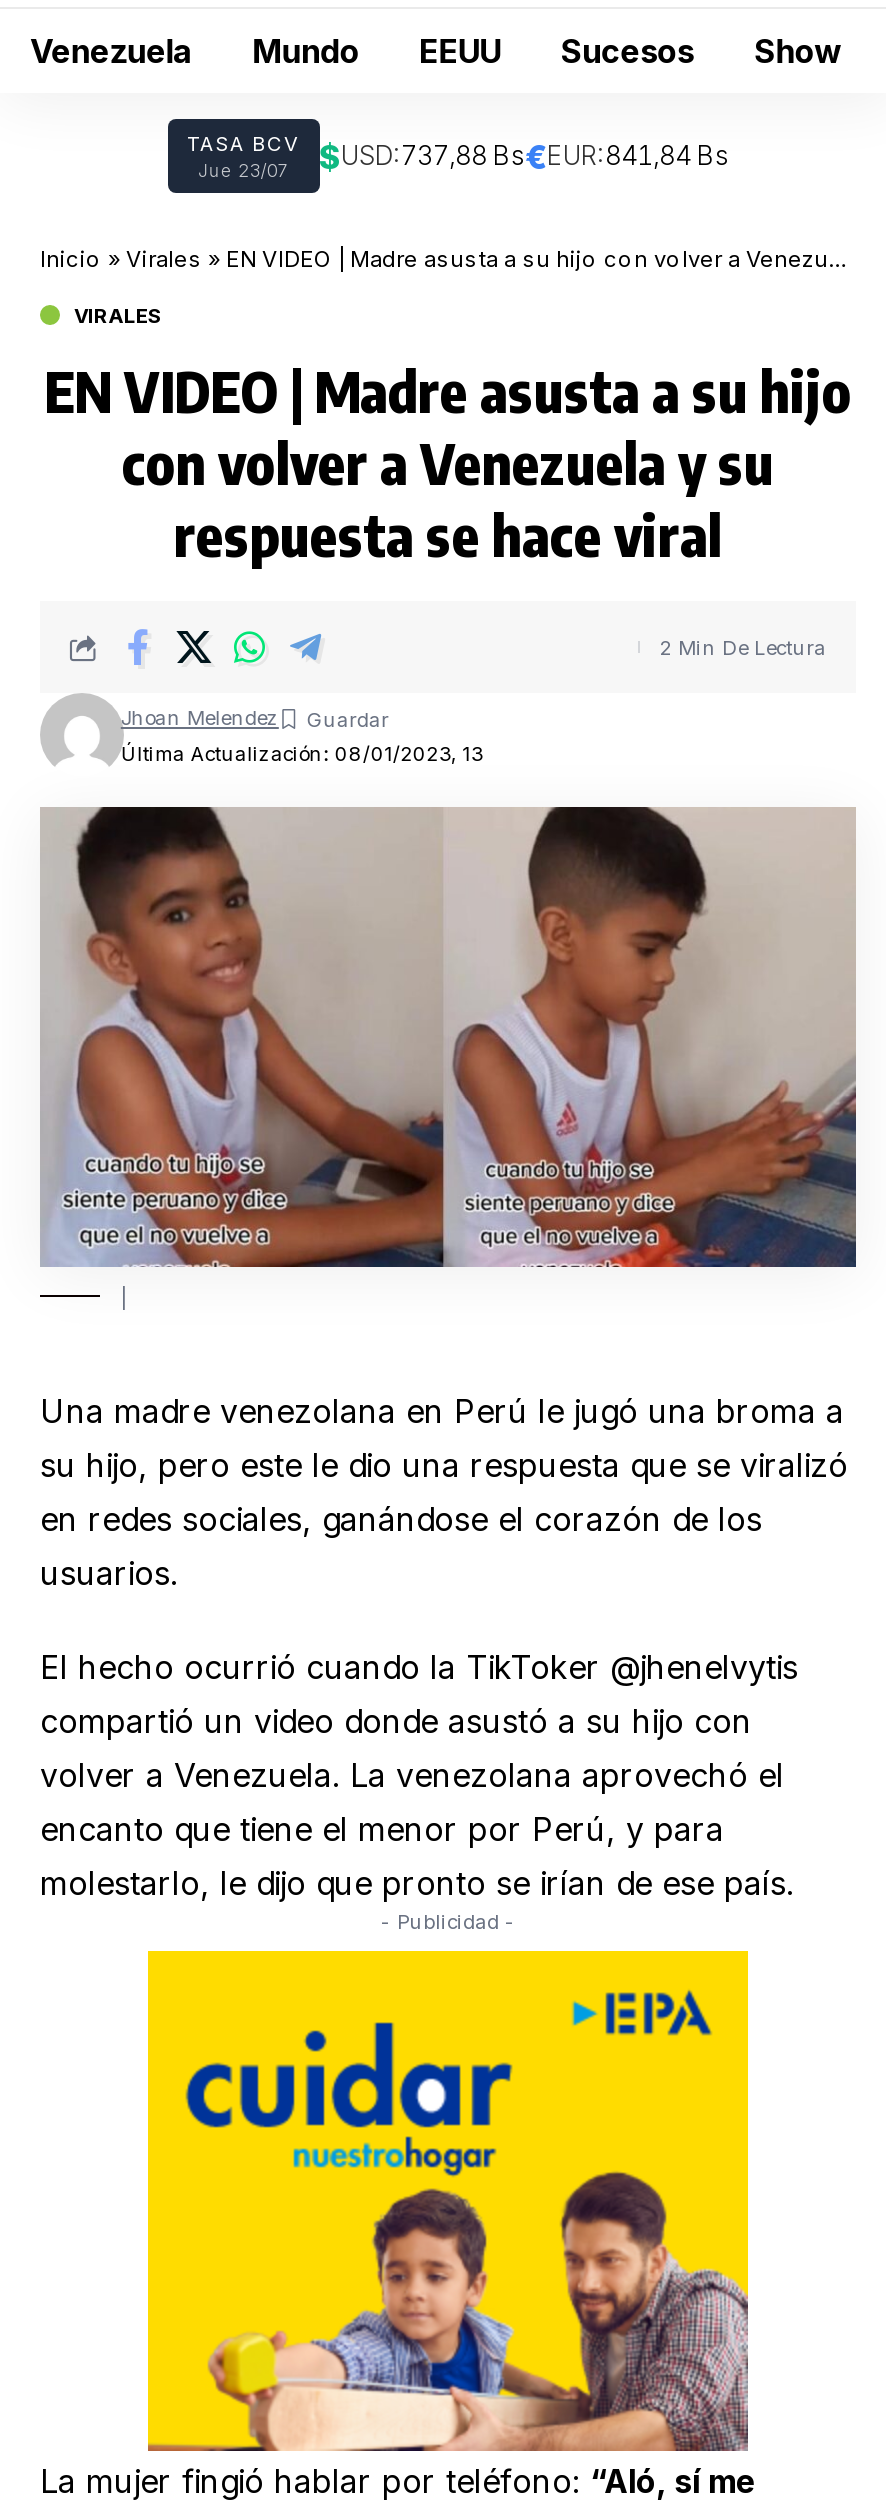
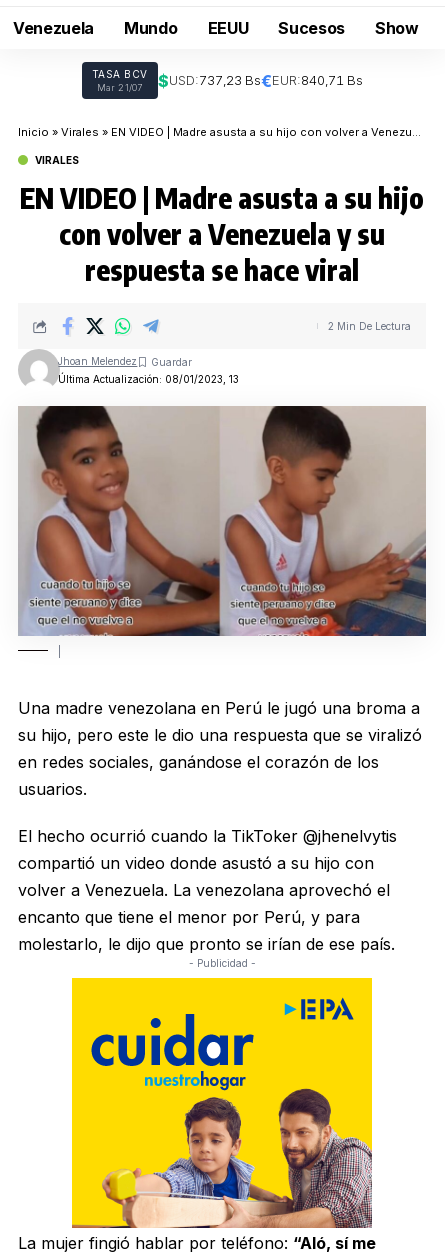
[198,136,729,181] Jue 23/07 | $USD:737,88 Bs€EUR:841,84 Bs -> [97,71,362,93] Mar 21/07 | $USD:737,23 Bs€EUR:840,71 Bs

